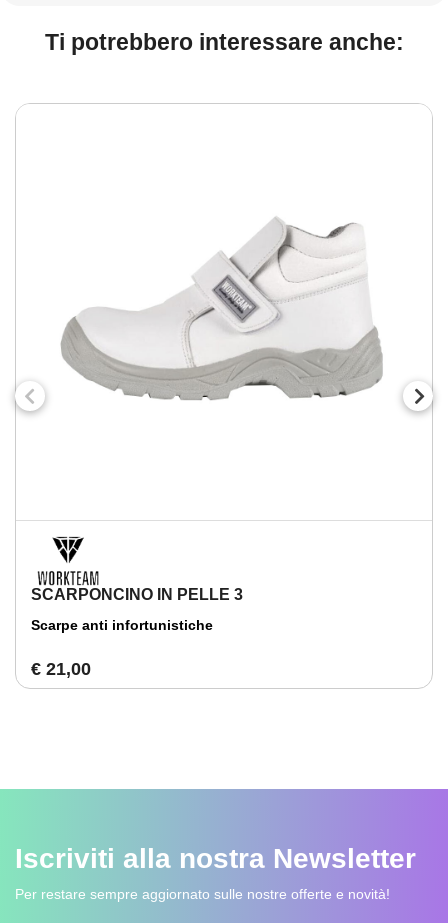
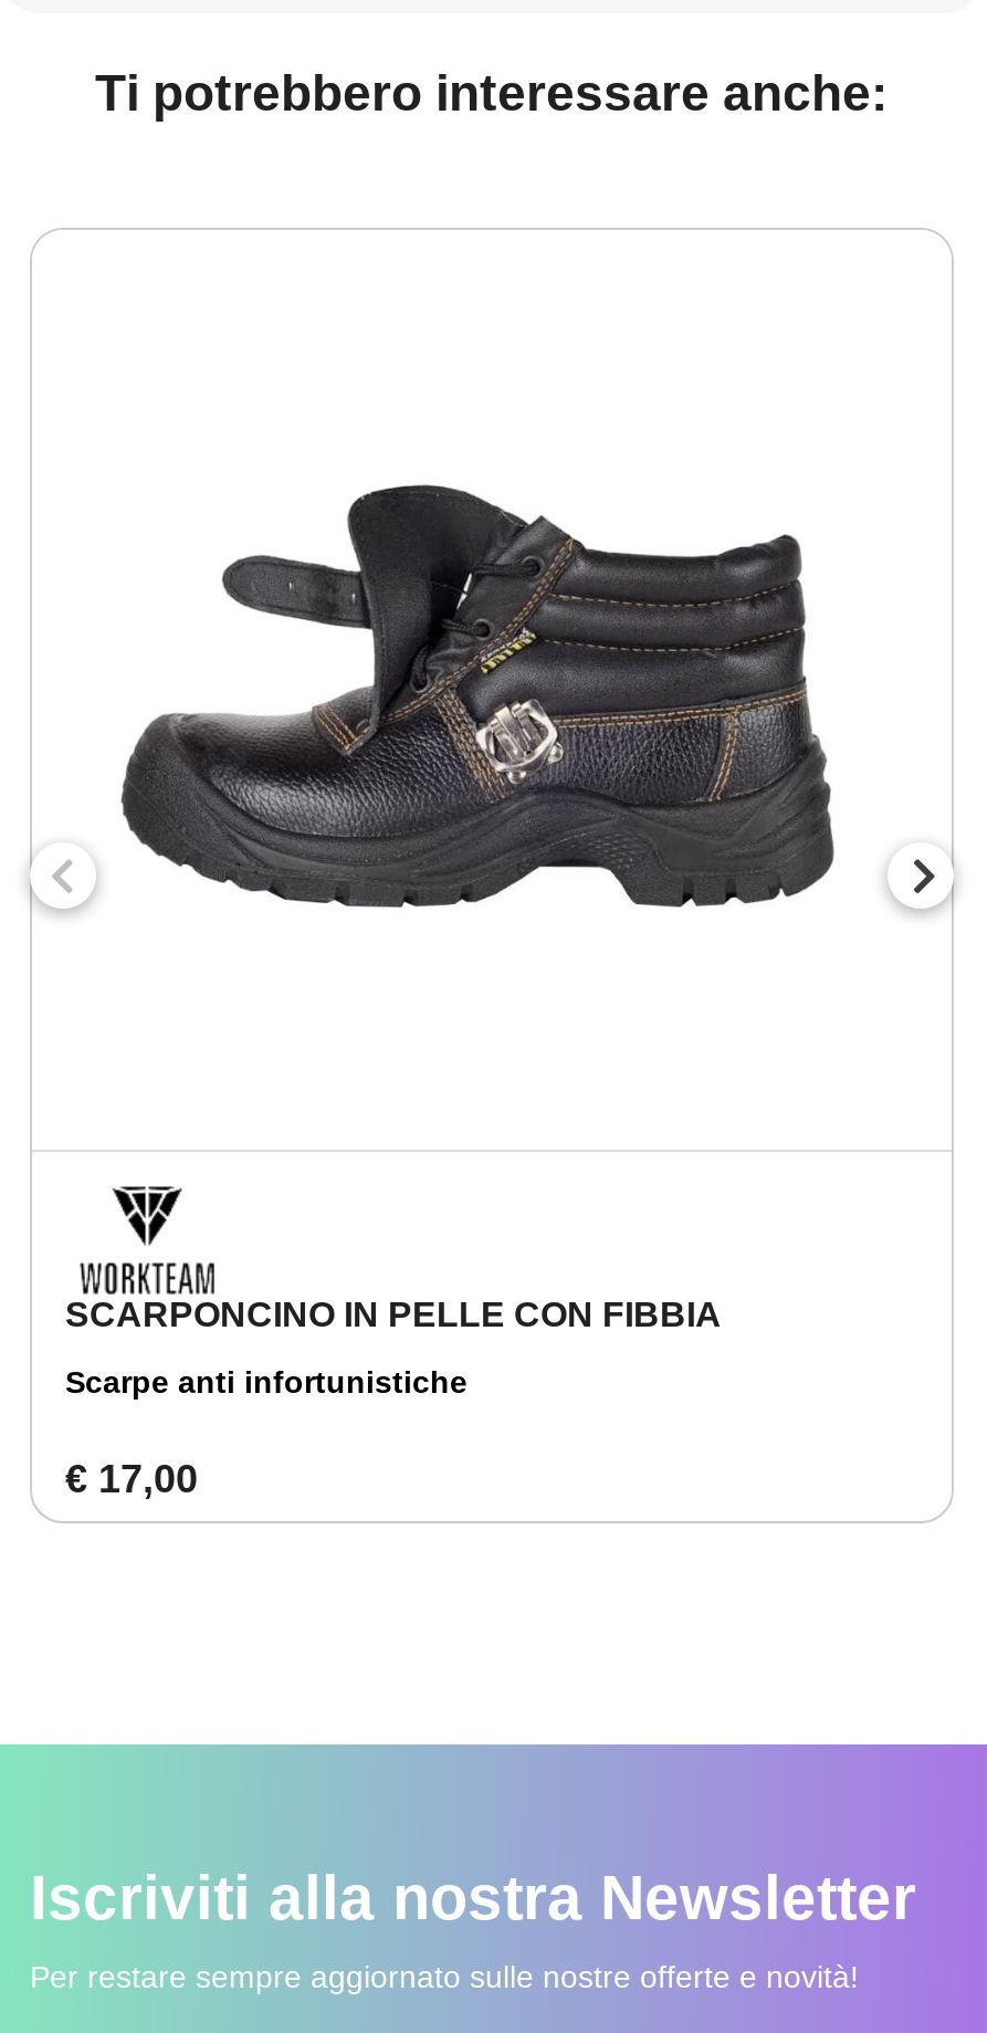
[56,216,383,411] [image] -> [118,482,841,909] [image]
[31,586,243,603] SCARPONCINO IN PELLE 3 -> [65,1296,722,1333] SCARPONCINO IN PELLE CON FIBBIA
[31,659,91,679] € 21,00 -> [65,1457,198,1501] € 17,00

